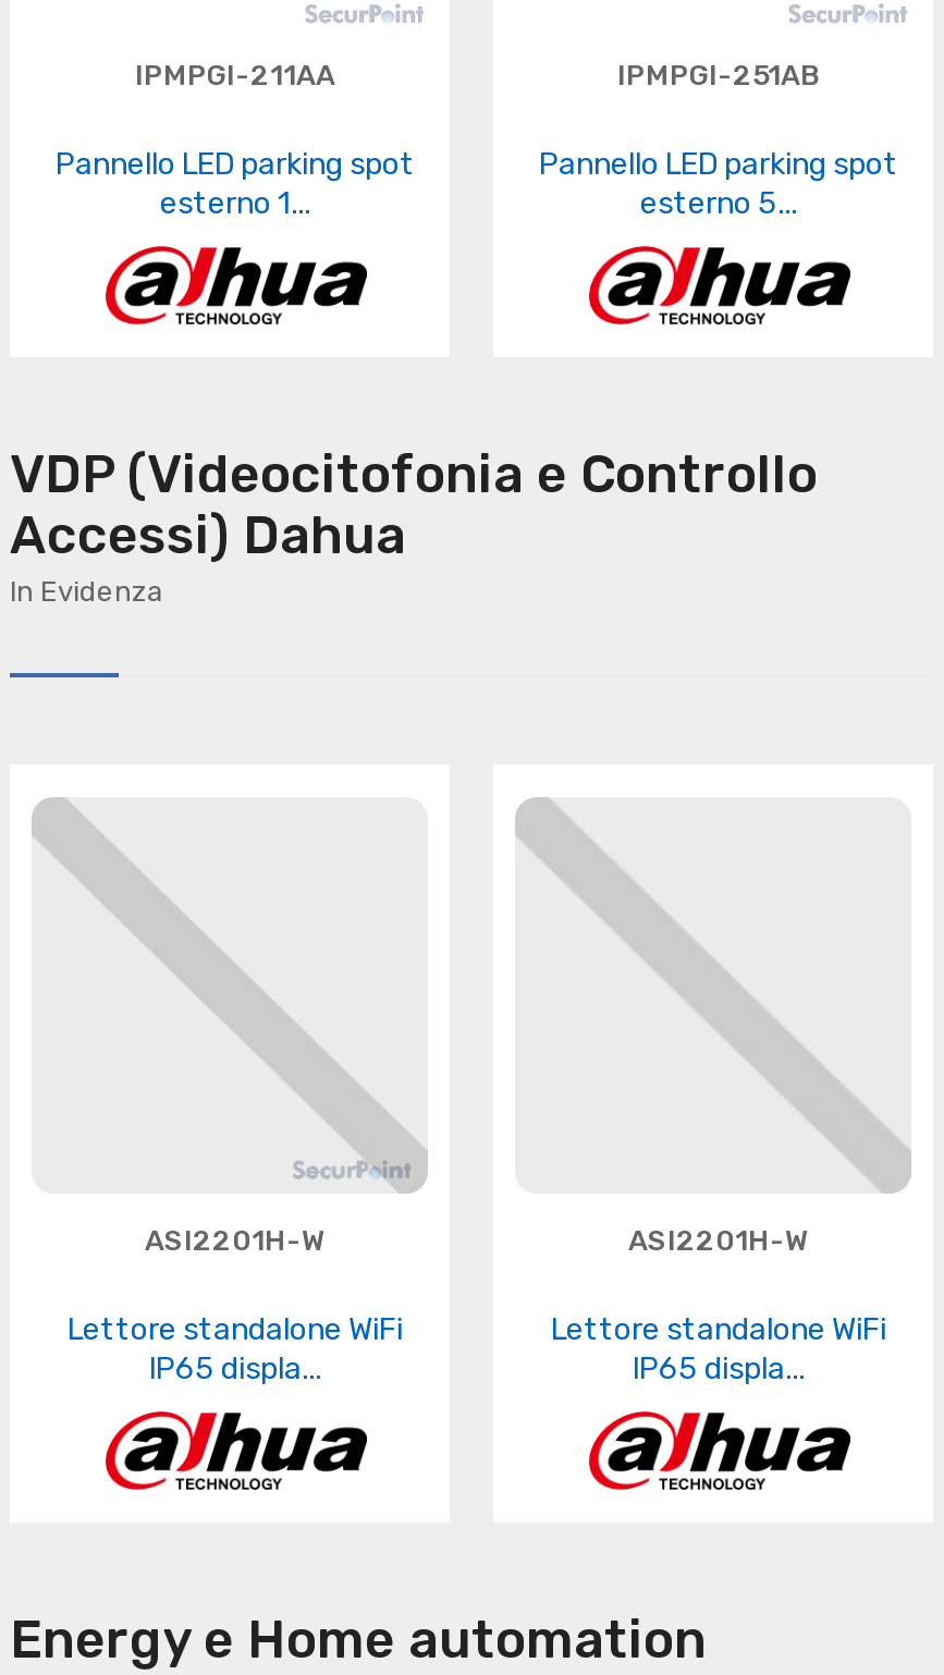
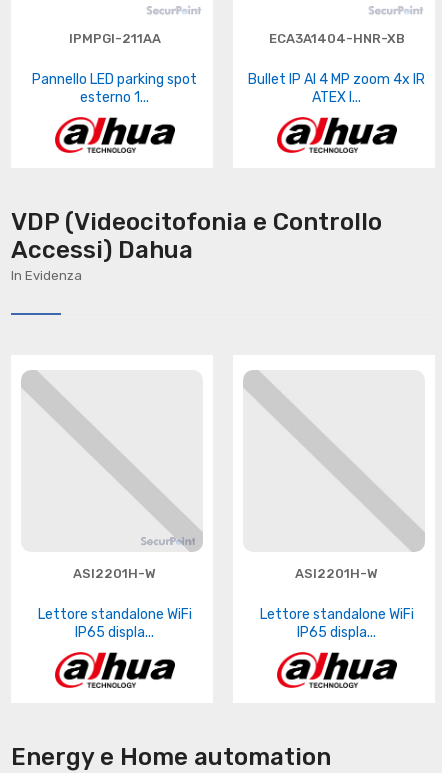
[617,58,820,91] IPMPGI-251AB -> [268,31,404,46] ECA3A1404-HNR-XB
[539,145,898,221] Pannello LED parking spot | esterno 5... -> [248,71,425,106] Bullet IP AI 4 MP zoom 4x IR | ATEX I...

